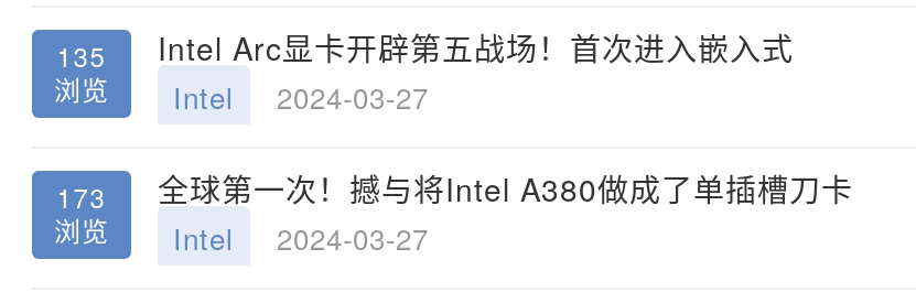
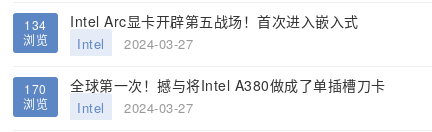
[57,25,794,73] 135 Intel Arc显卡开辟第五战场！首次进入嵌入式 -> [24,11,358,32] 134 Intel Arc显卡开辟第五战场！首次进入嵌入式
[57,166,853,214] 173 全球第一次！撼与将Intel A380做成了单插槽刀卡 -> [24,75,385,96] 170 全球第一次！撼与将Intel A380做成了单插槽刀卡

